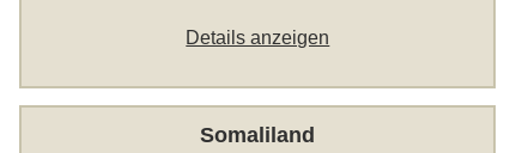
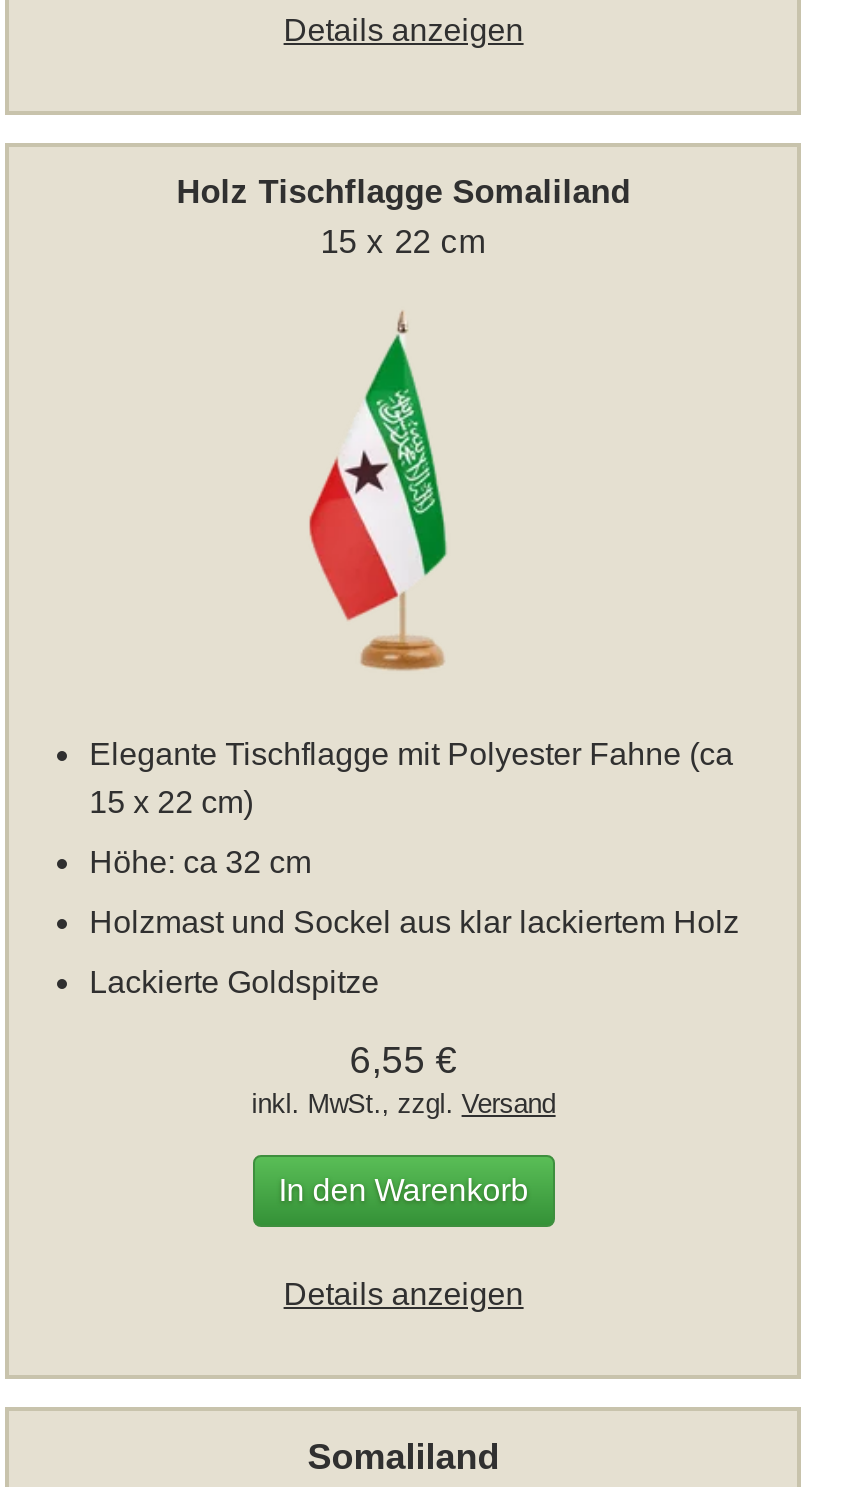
none -> [89,311,739,1311] [image] | Elegante Tischflagge mit Polyester Fahne (ca | 15 x 22 cm) | Höhe: ca 32 cm | Holzmast und Sockel aus klar lackiertem Holz | Lackierte Goldspitze | 6,55 € | inkl. MwSt., zzgl. Versand | In den Warenkorb | Details anzeigen
none -> [177,173,631,259] Holz Tischflagge Somaliland | 15 x 22 cm

